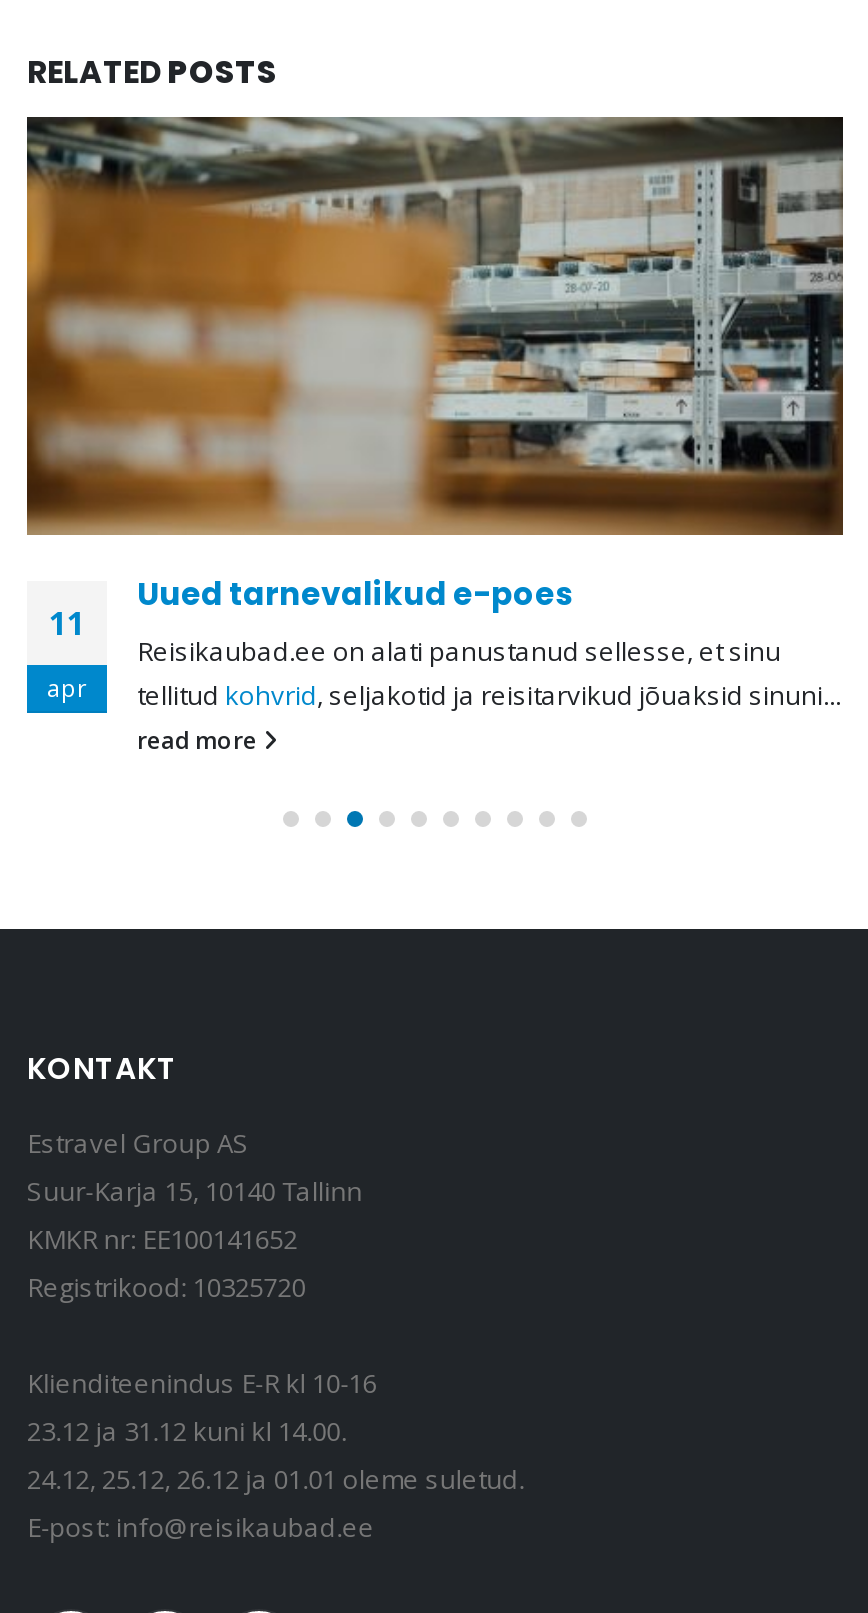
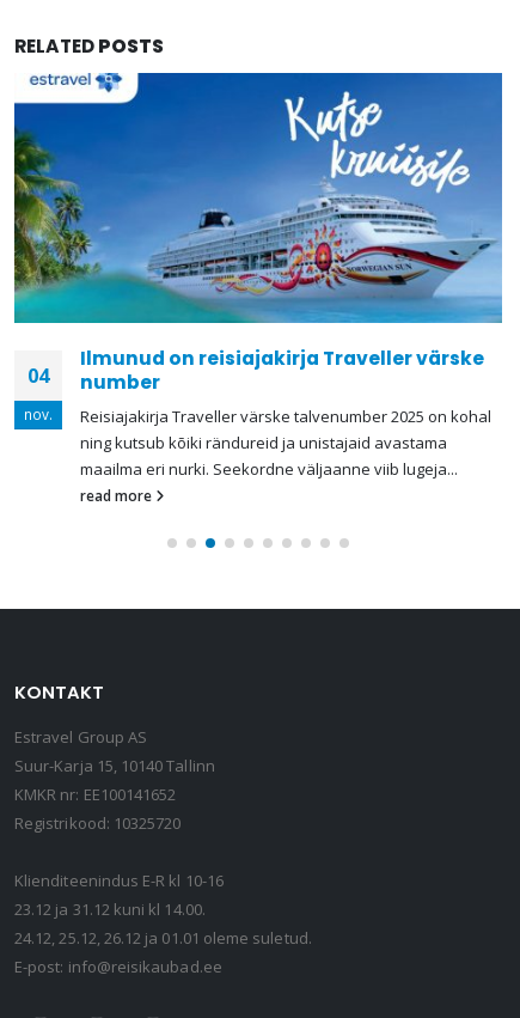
[25,115,845,714] [image] | Uued tarnevalikud e-poes | Reisikaubad.ee on alati panustanud sellesse, et sinu | tellitud kohvrid, seljakotid ja reisitarvikud jõuaksid sinuni... -> [13,72,503,480] [image] | Ilmunud on reisiajakirja Traveller värske | number | Reisiajakirja Traveller värske talvenumber 2025 on kohal | ning kutsub kõiki rändureid ja unistajaid avastama | maailma eri nurki. Seekordne väljaanne viib lugeja...
[49,602,85,646] 11 -> [27,363,49,389] 04
[47,672,87,704] apr -> [24,405,53,424] nov.

